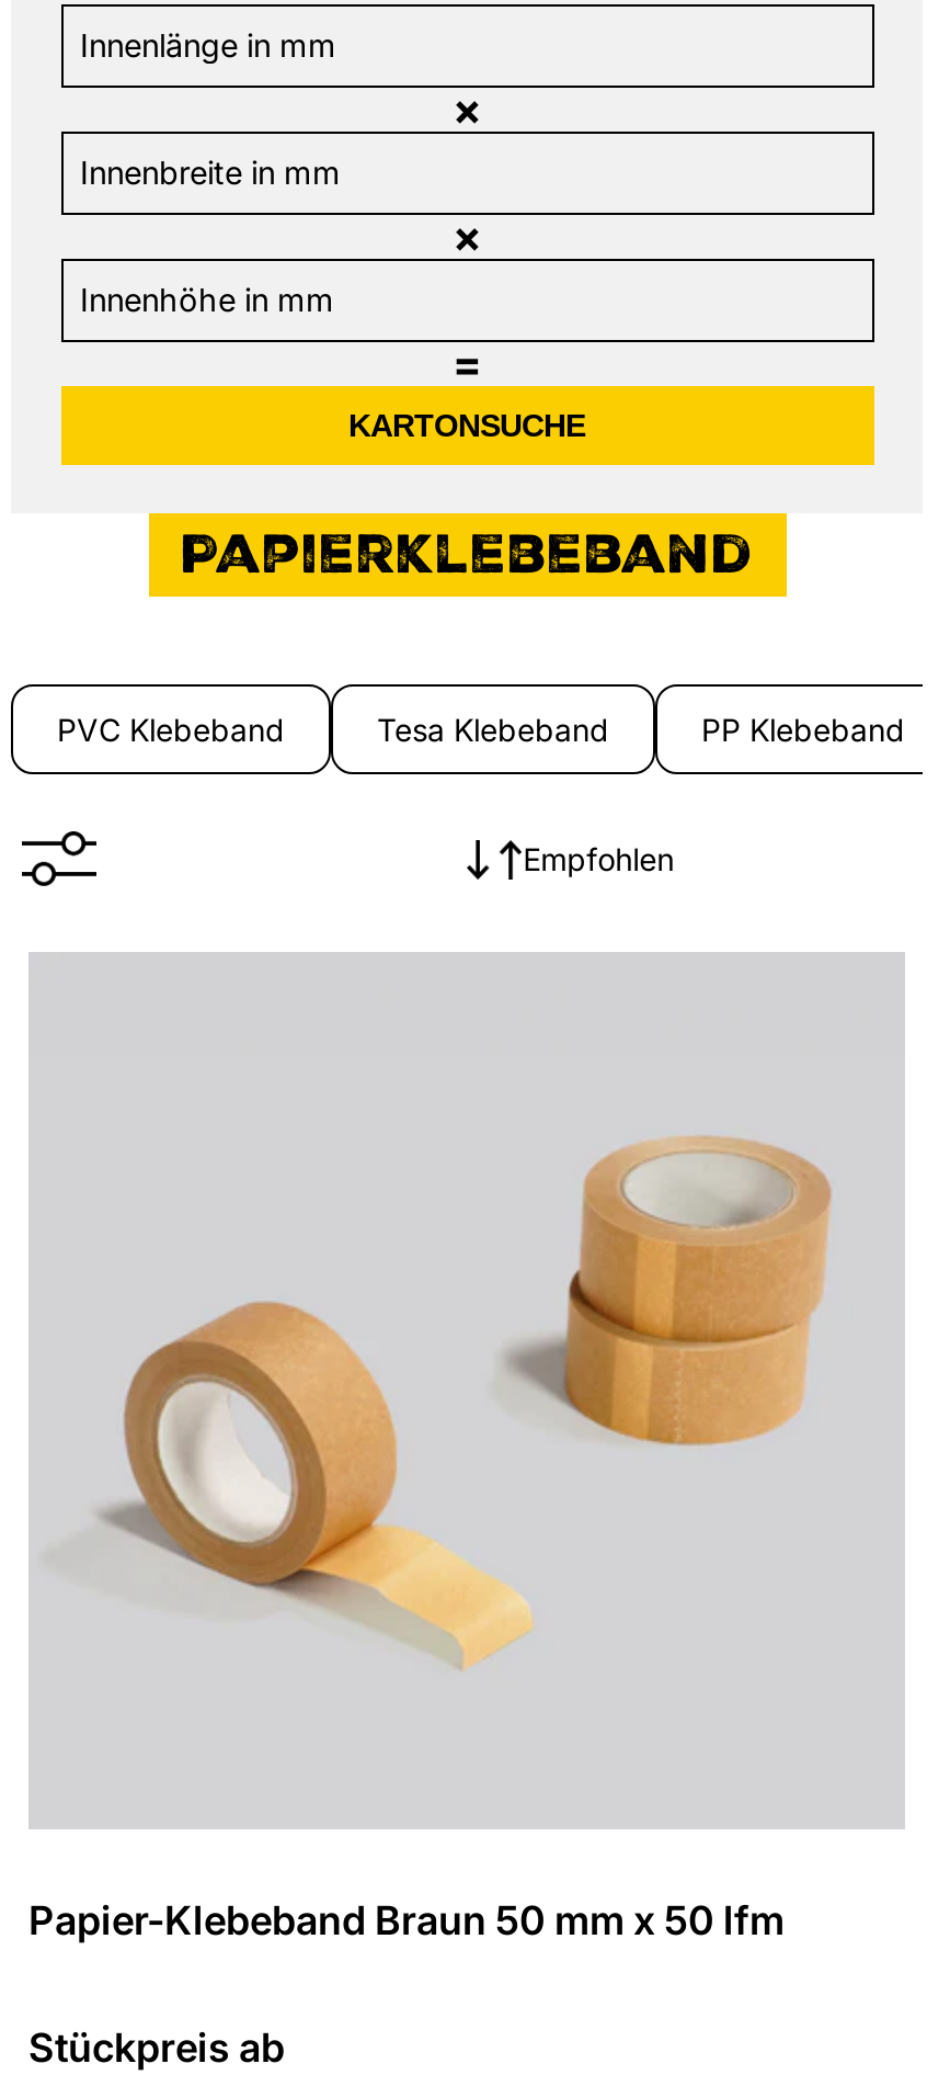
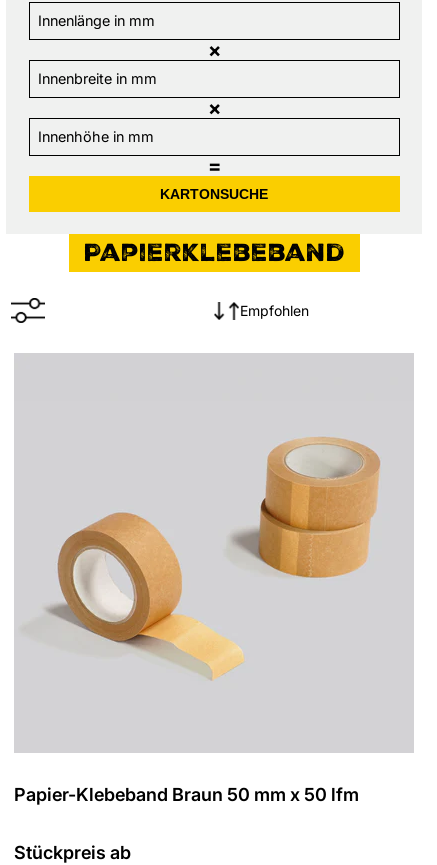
[57,711,905,748] PVC Klebeband | Tesa Klebeband | PP Klebeband -> none

